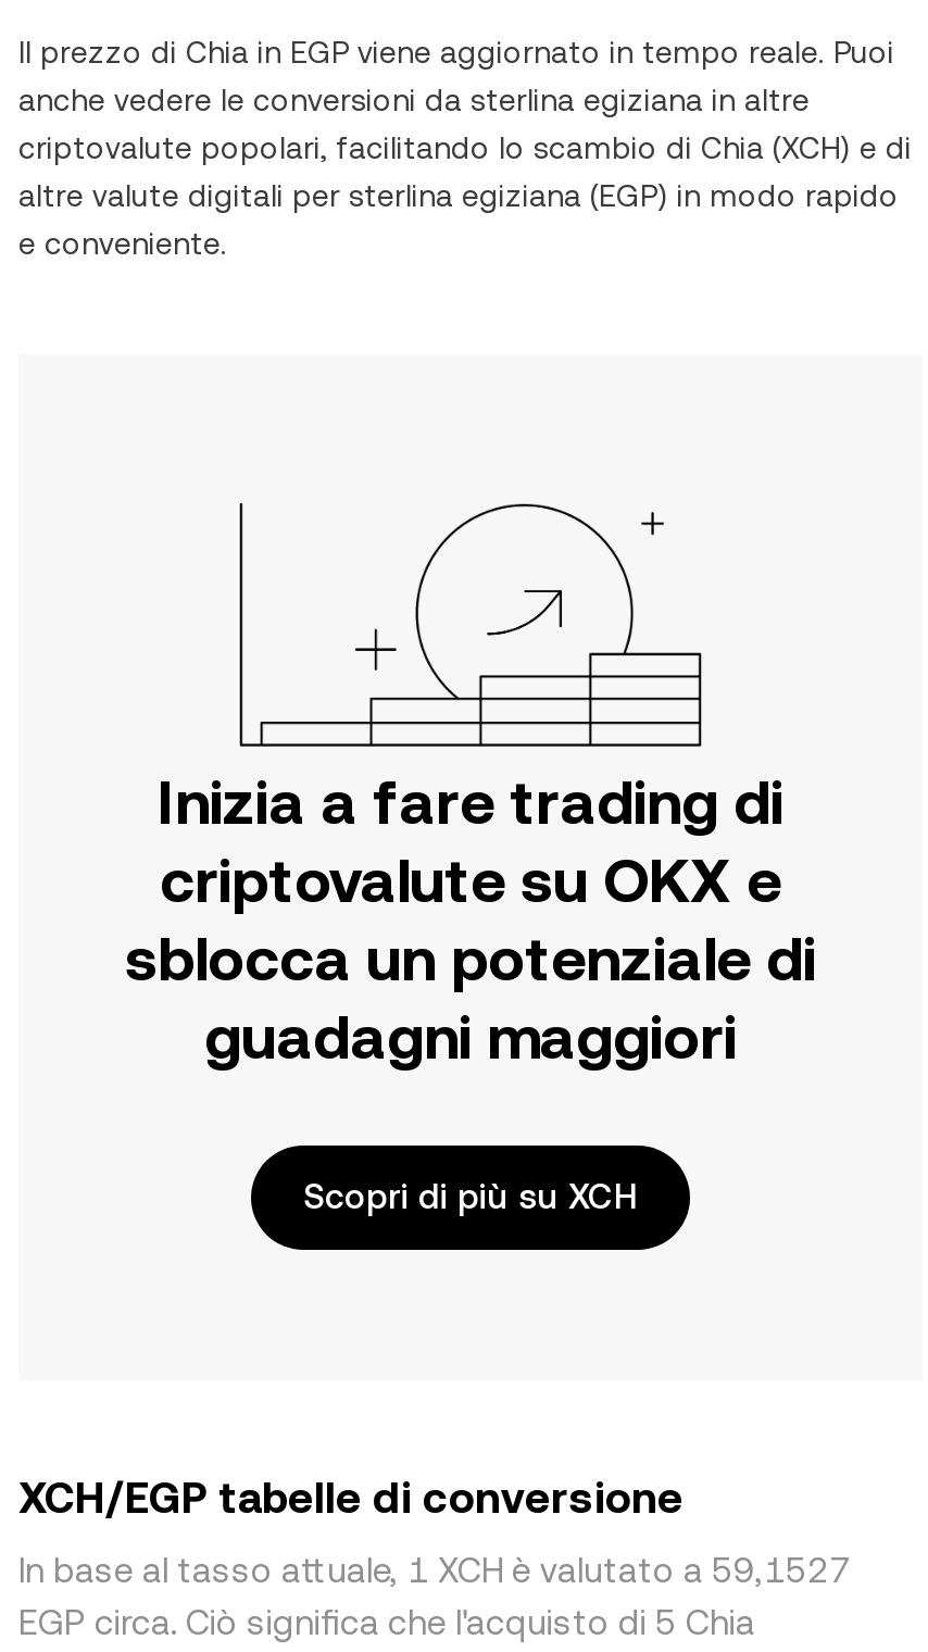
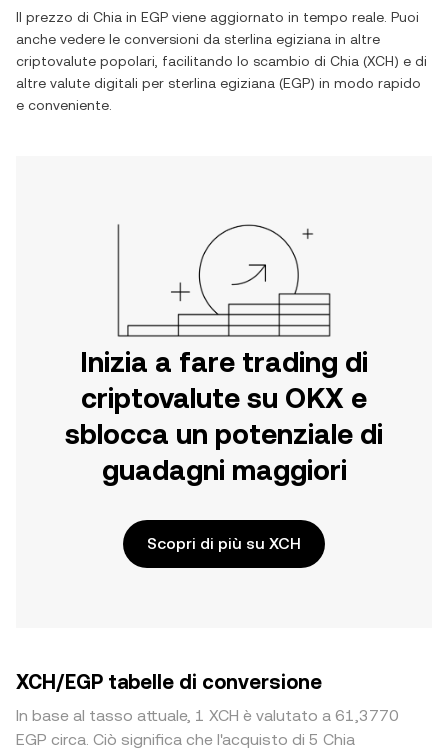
[18,1550,851,1591] In base al tasso attuale, 1 XCH è valutato a 59,1527 -> [16,706,399,725] In base al tasso attuale, 1 XCH è valutato a 61,3770

